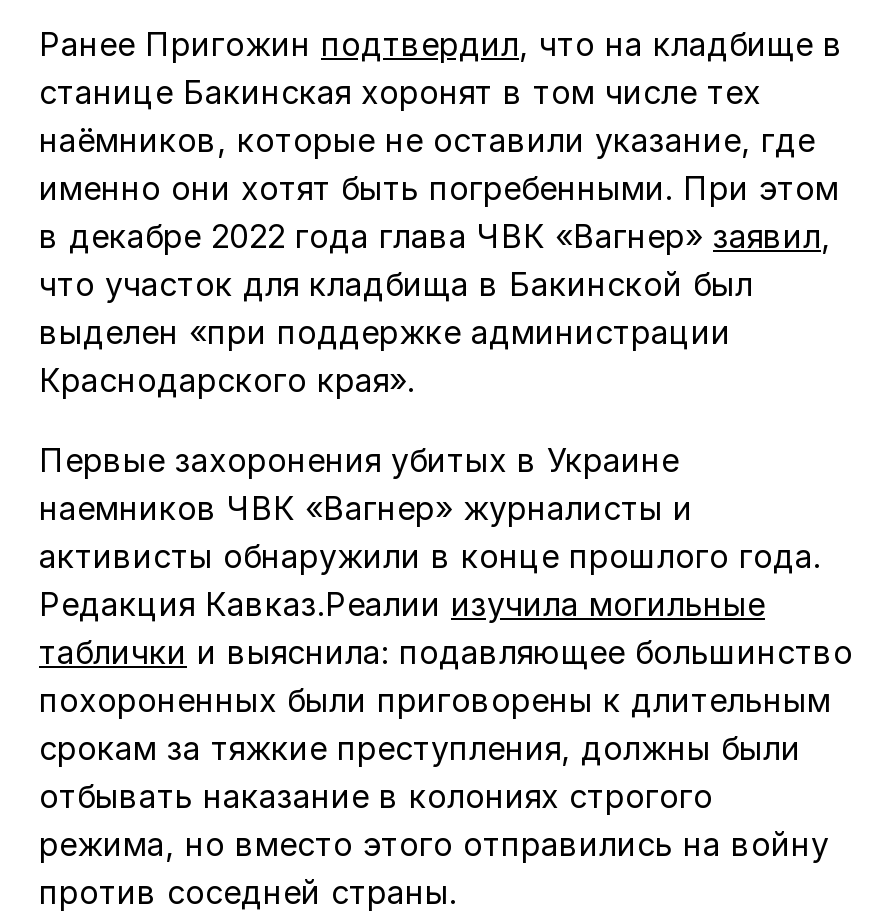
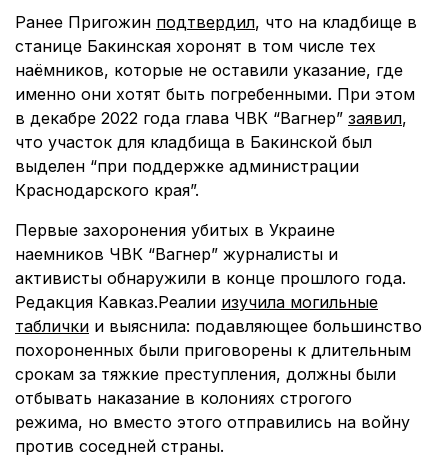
[39,216,831,256] в декабре 2022 года глава ЧВК «Вагнер» заявил, -> [15,108,407,128] в декабре 2022 года глава ЧВК “Вагнер” заявил,
[39,312,731,352] выделен «при поддержке администрации -> [15,156,359,176] выделен “при поддержке администрации
[39,360,415,400] Краснодарского края». -> [15,180,199,200] Краснодарского края”.
[39,488,693,528] наемников ЧВК «Вагнер» журналисты и -> [15,244,338,264] наемников ЧВК “Вагнер” журналисты и

